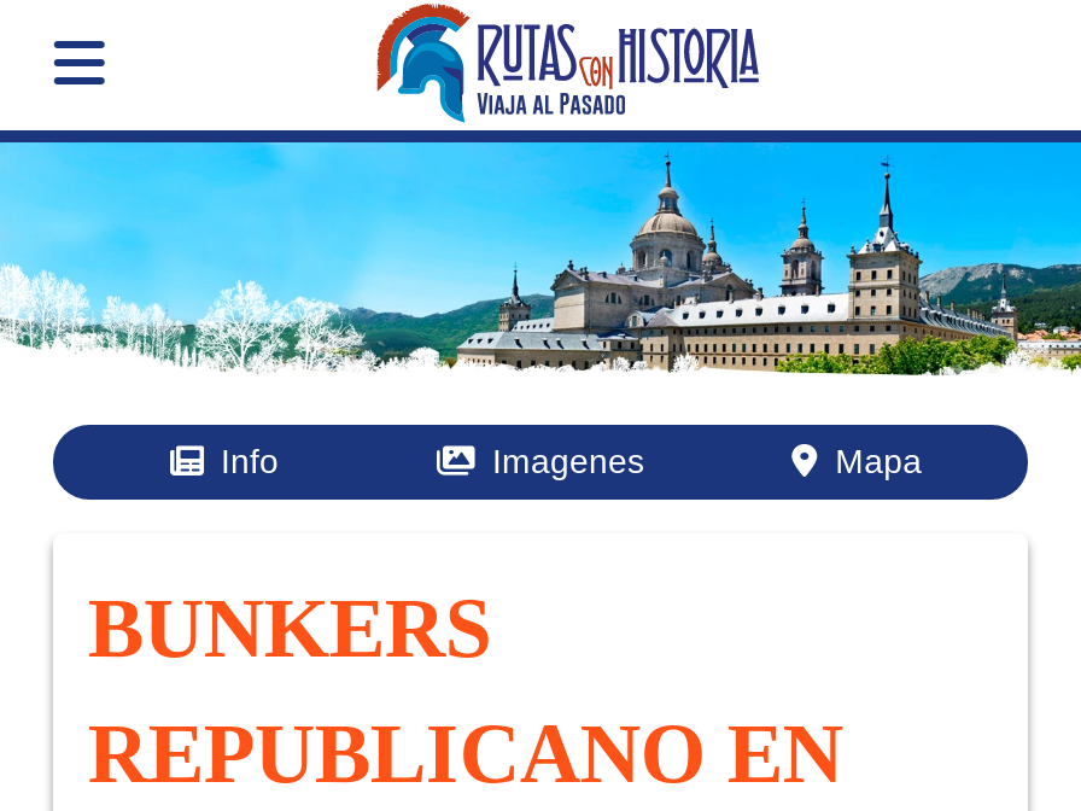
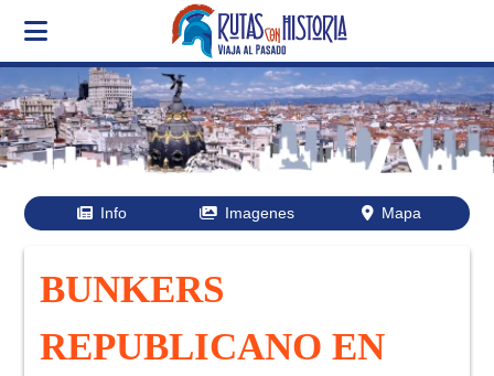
[7,140,1074,377] [image] -> [3,66,491,173] [image]

